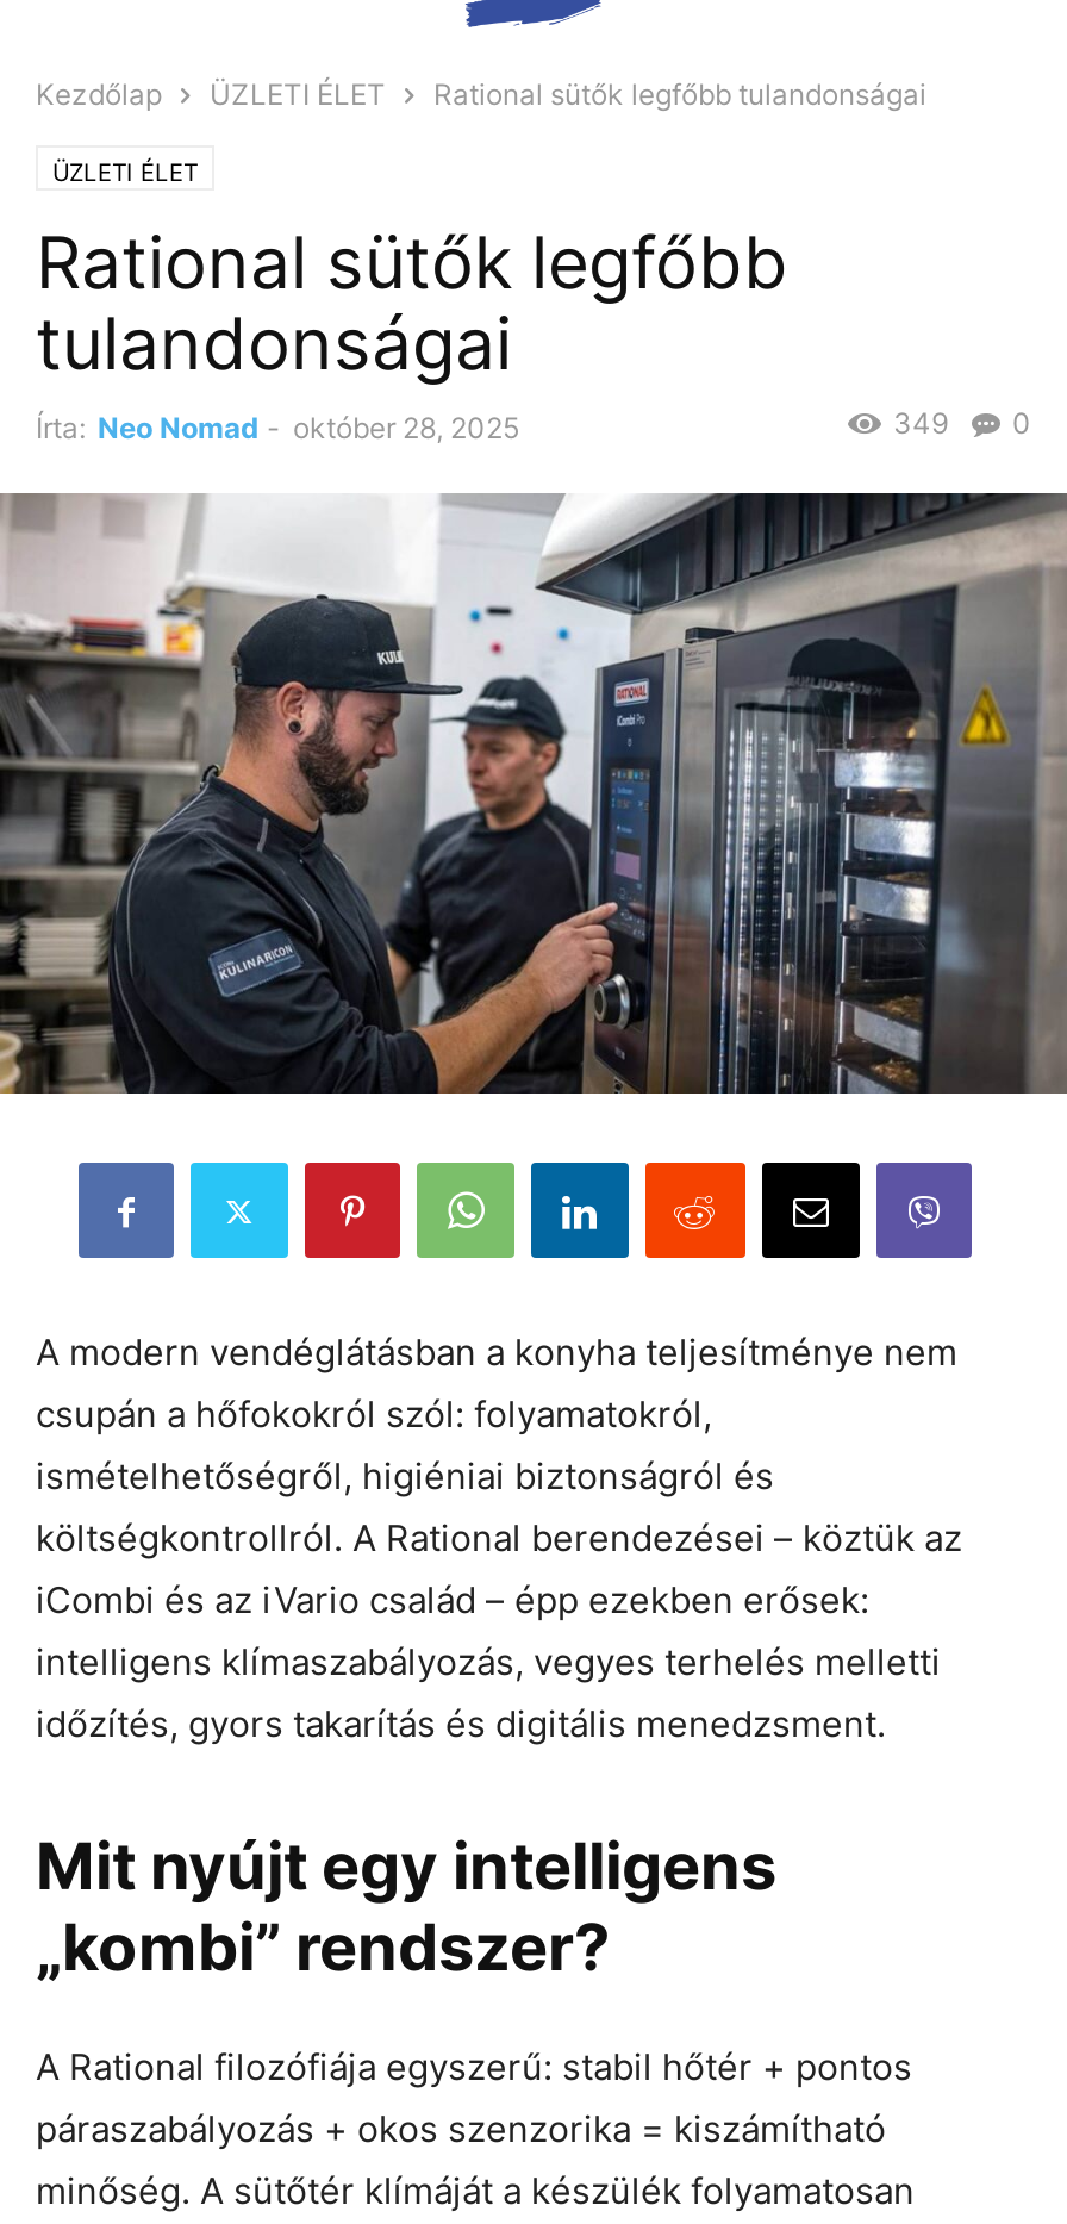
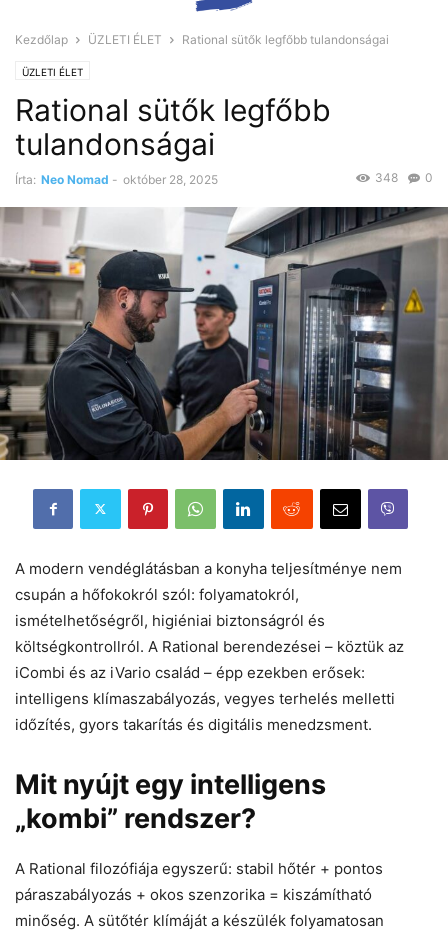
[893,405,1031,441] 349 0 -> [375,170,433,185] 348 0

